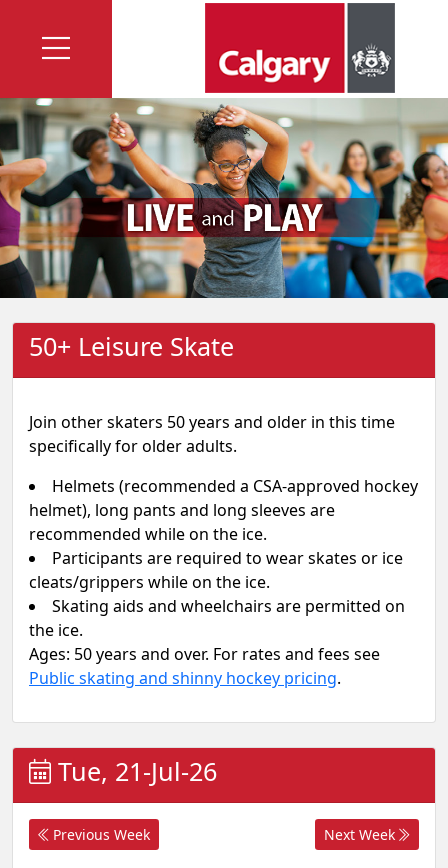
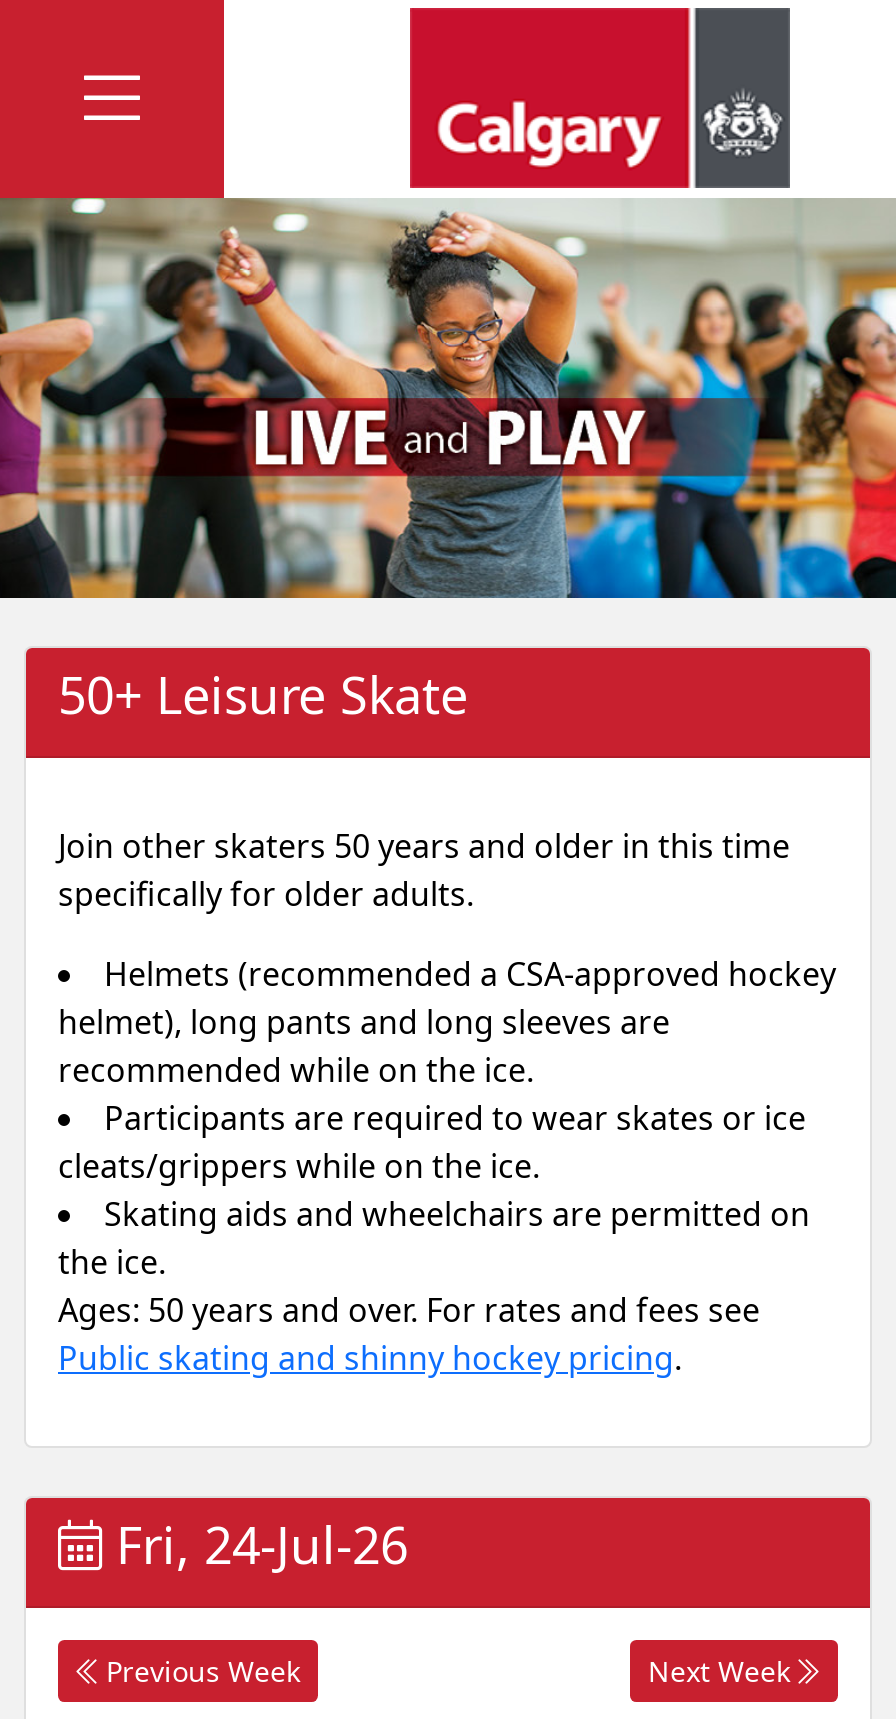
[51,754,217,788] Tue, 21-Jul-26 -> [102,1510,408,1578] Fri, 24-Jul-26

